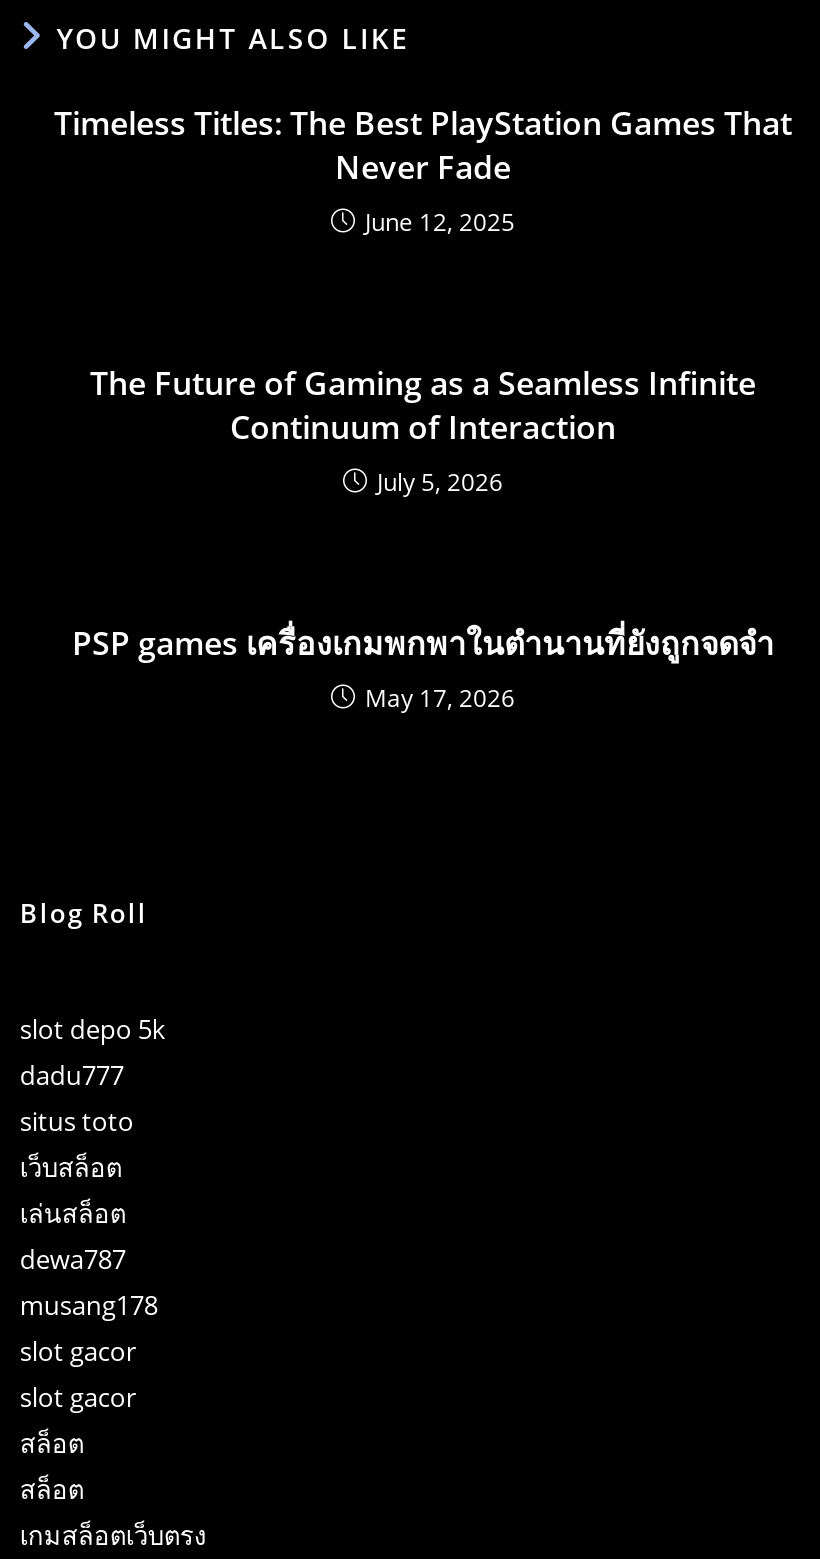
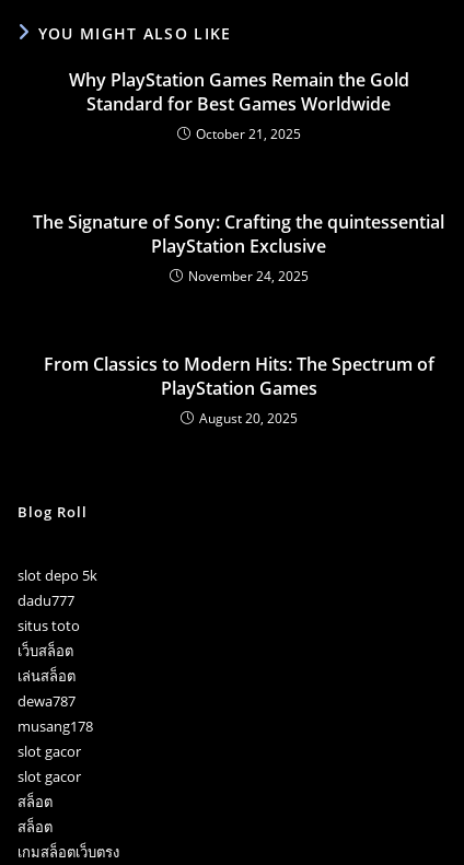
[54,101,792,239] Timeless Titles: The Best PlayStation Games That | Never Fade | June 12, 2025 -> [68,68,409,143] Why PlayStation Games Remain the Gold | Standard for Best Games Worldwide | October 21, 2025
[90,361,756,499] The Future of Gaming as a Seamless Infinite | Continuum of Interaction | July 5, 2026 -> [33,210,444,285] The Signature of Sony: Crafting the quintessential | PlayStation Exclusive | November 24, 2025
[72,621,774,715] PSP games เครื่องเกมพกพาในตำนานที่ยังถูกจดจำ | May 17, 2026 -> [43,352,434,427] From Classics to Modern Hits: The Spectrum of | PlayStation Games | August 20, 2025

